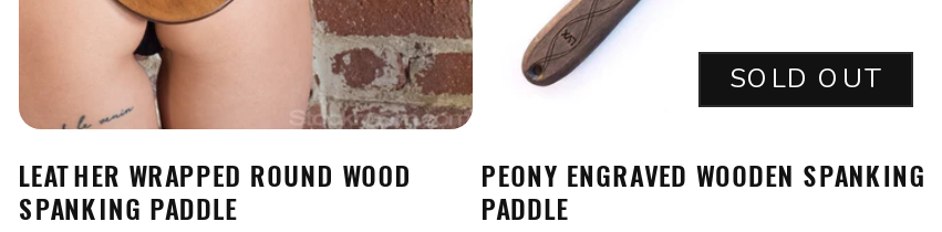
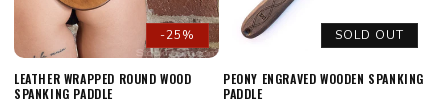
none -> [160,27,195,43] -25%

